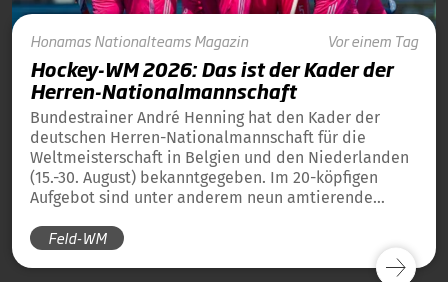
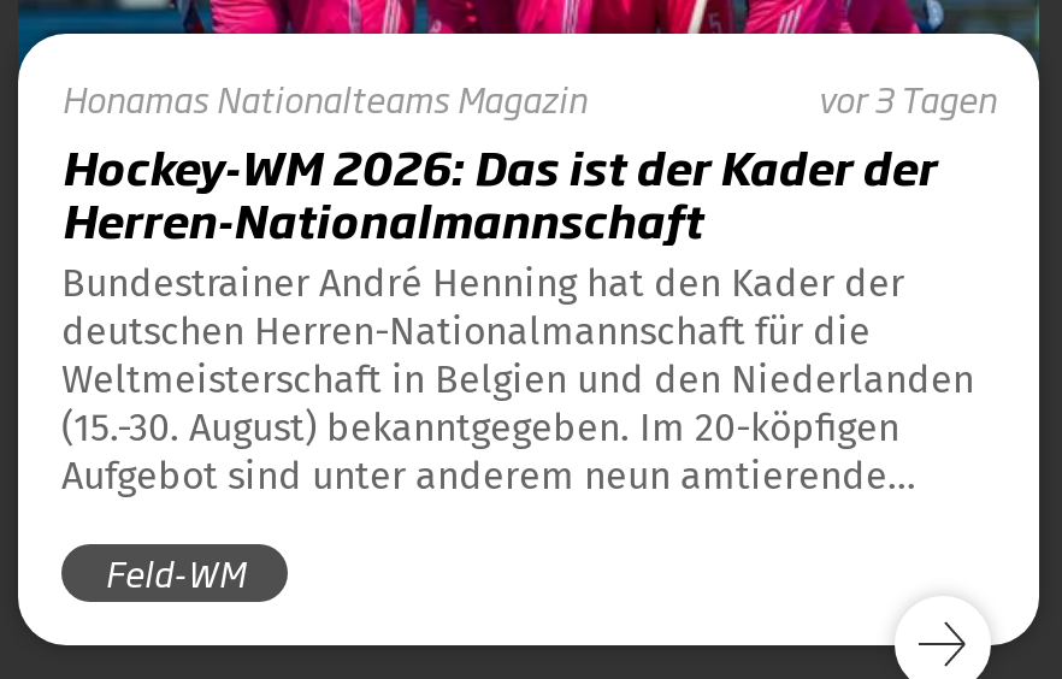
[327,30,418,51] Vor einem Tag -> [818,72,996,123] vor 3 Tagen

